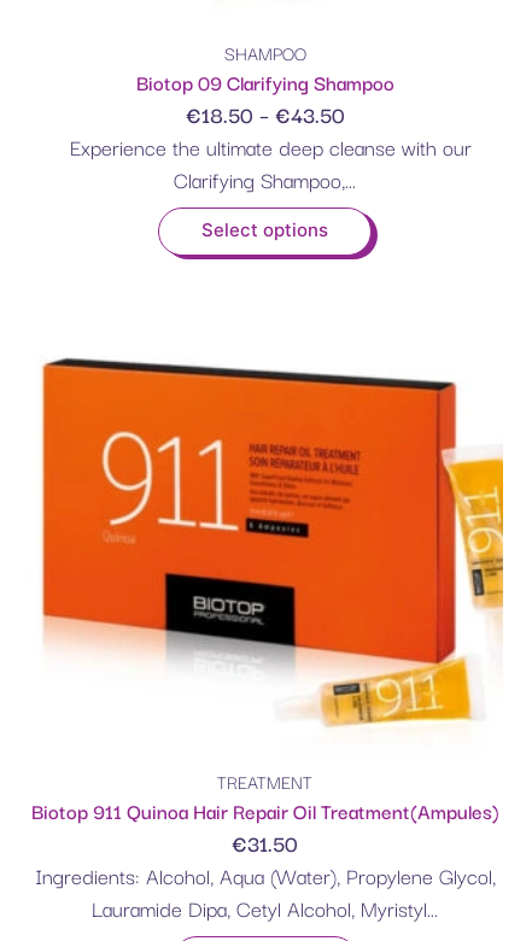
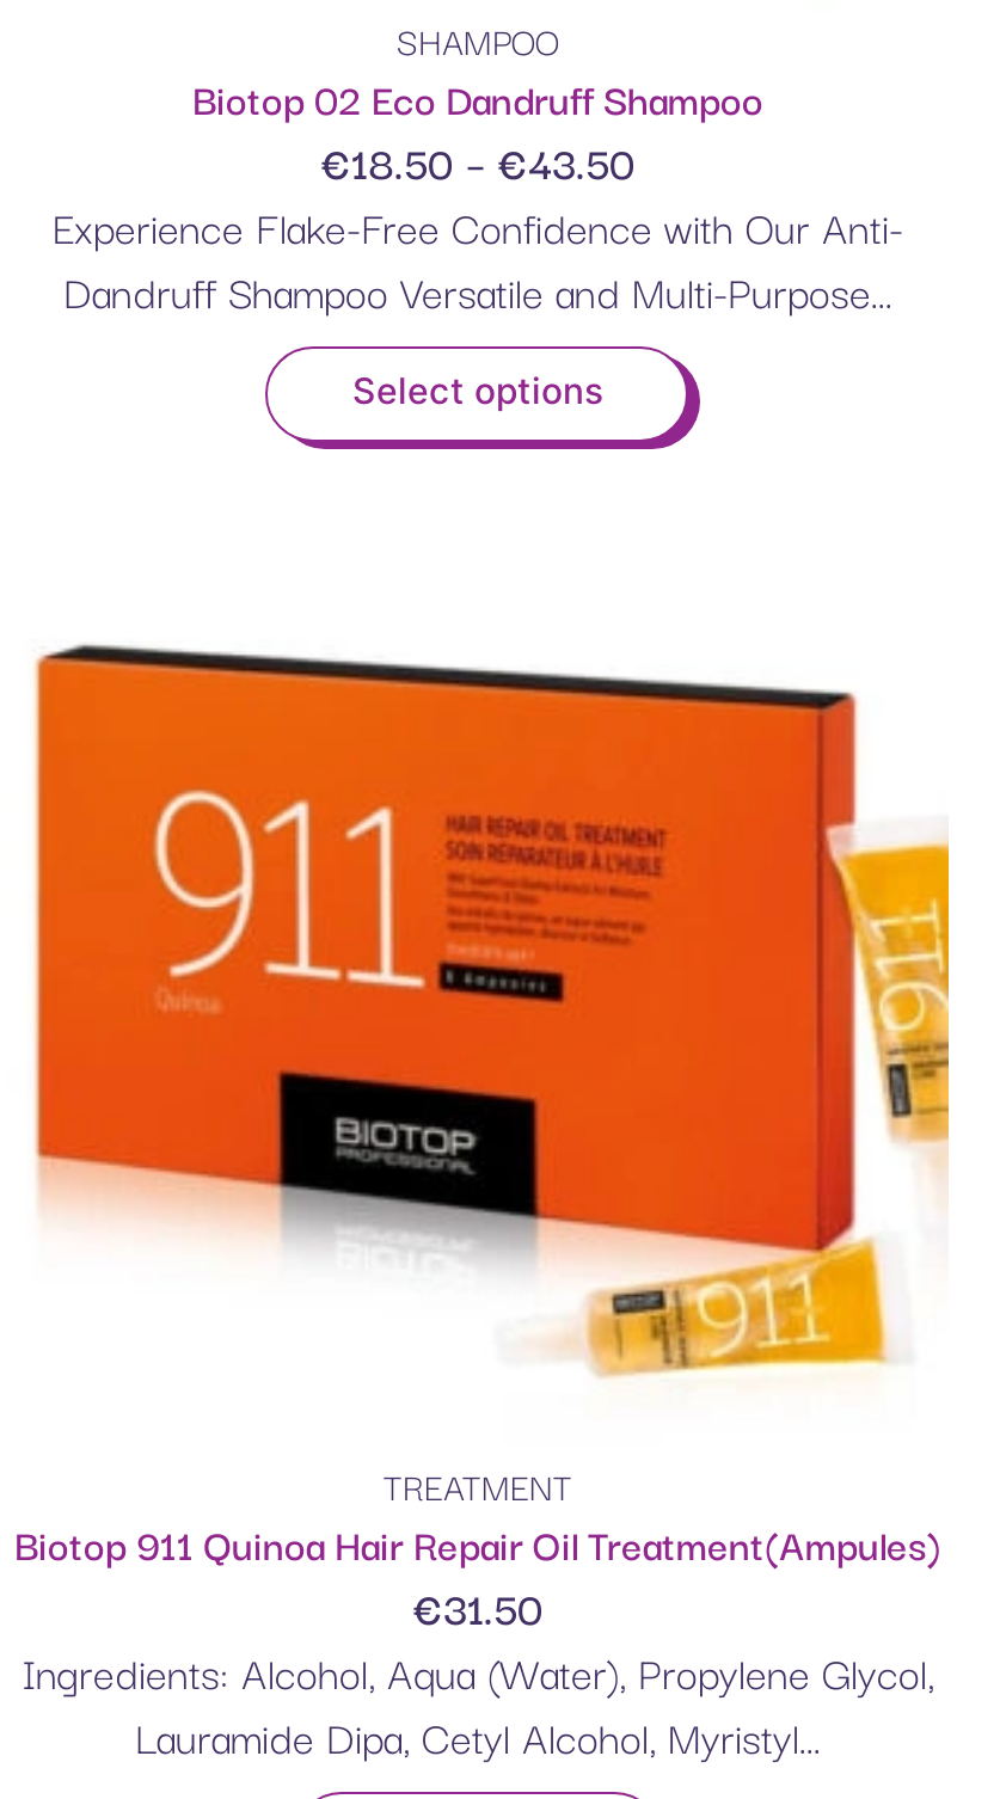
[136,67,394,98] Biotop 09 Clarifying Shampoo -> [192,67,763,129] Biotop 02 Eco Dandruff Shampoo
[59,131,472,196] Experience the ultimate deep cleanse with our | Clarifying Shampoo,... -> [53,194,903,323] Experience Flake-Free Confidence with Our Anti- | Dandruff Shampoo Versatile and Multi-Purpose...

